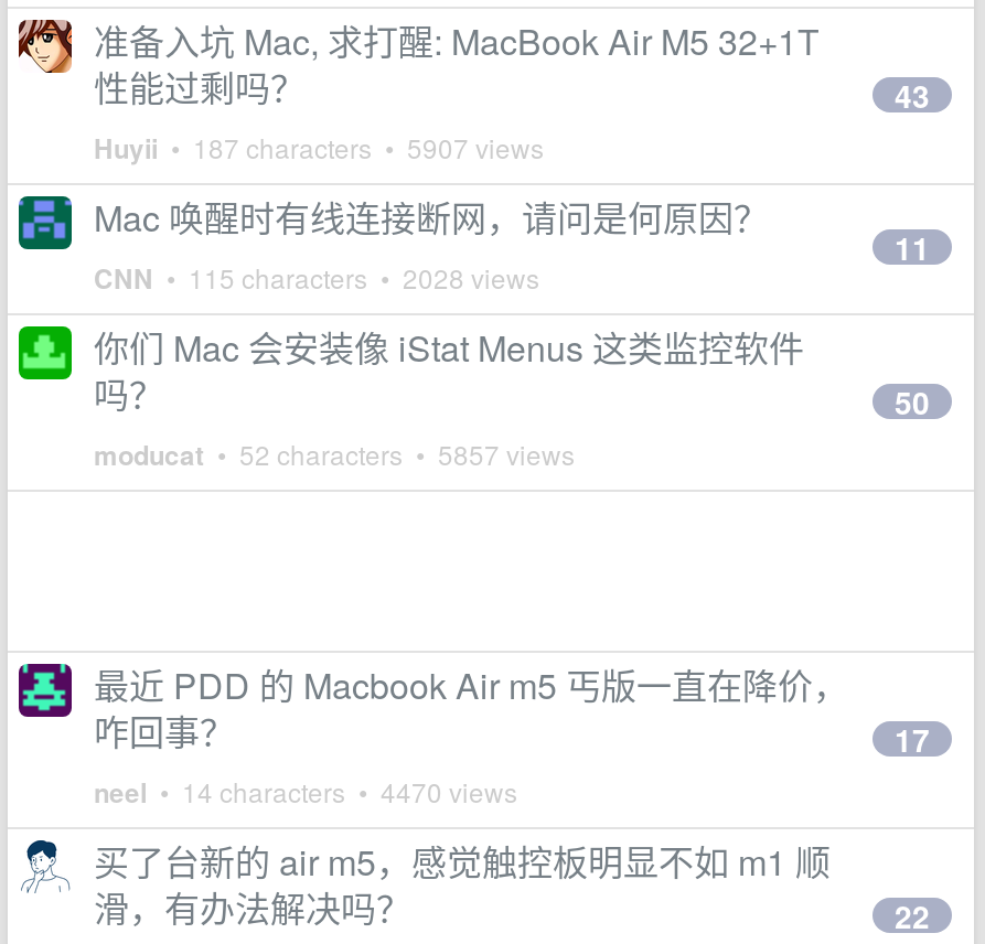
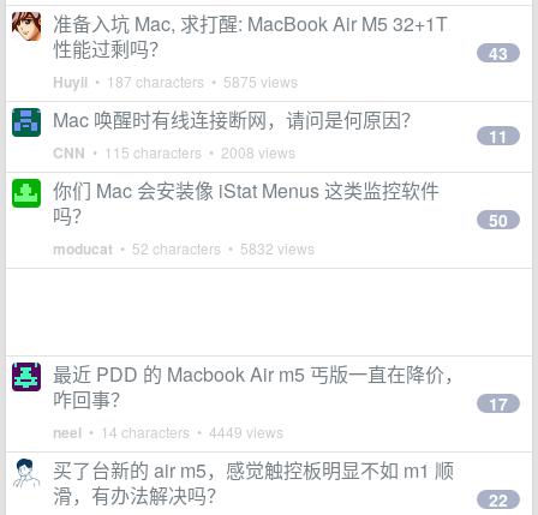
[94,128,544,168] Huyii • 187 characters • 5907 views -> [53,71,298,92] Huyii • 187 characters • 5875 views
[94,258,539,298] CNN • 115 characters • 2028 views -> [53,142,295,163] CNN • 115 characters • 2008 views
[94,435,575,474] moducat • 52 characters • 5857 views -> [53,238,315,259] moducat • 52 characters • 5832 views
[94,772,517,812] neel • 14 characters • 4470 views -> [53,421,283,443] neel • 14 characters • 4449 views

